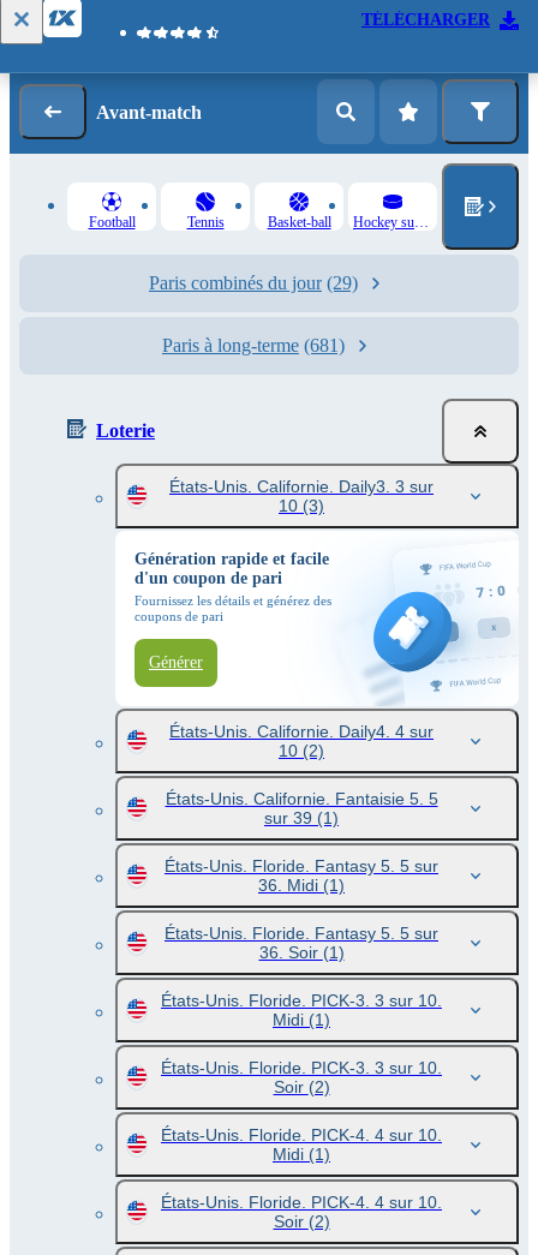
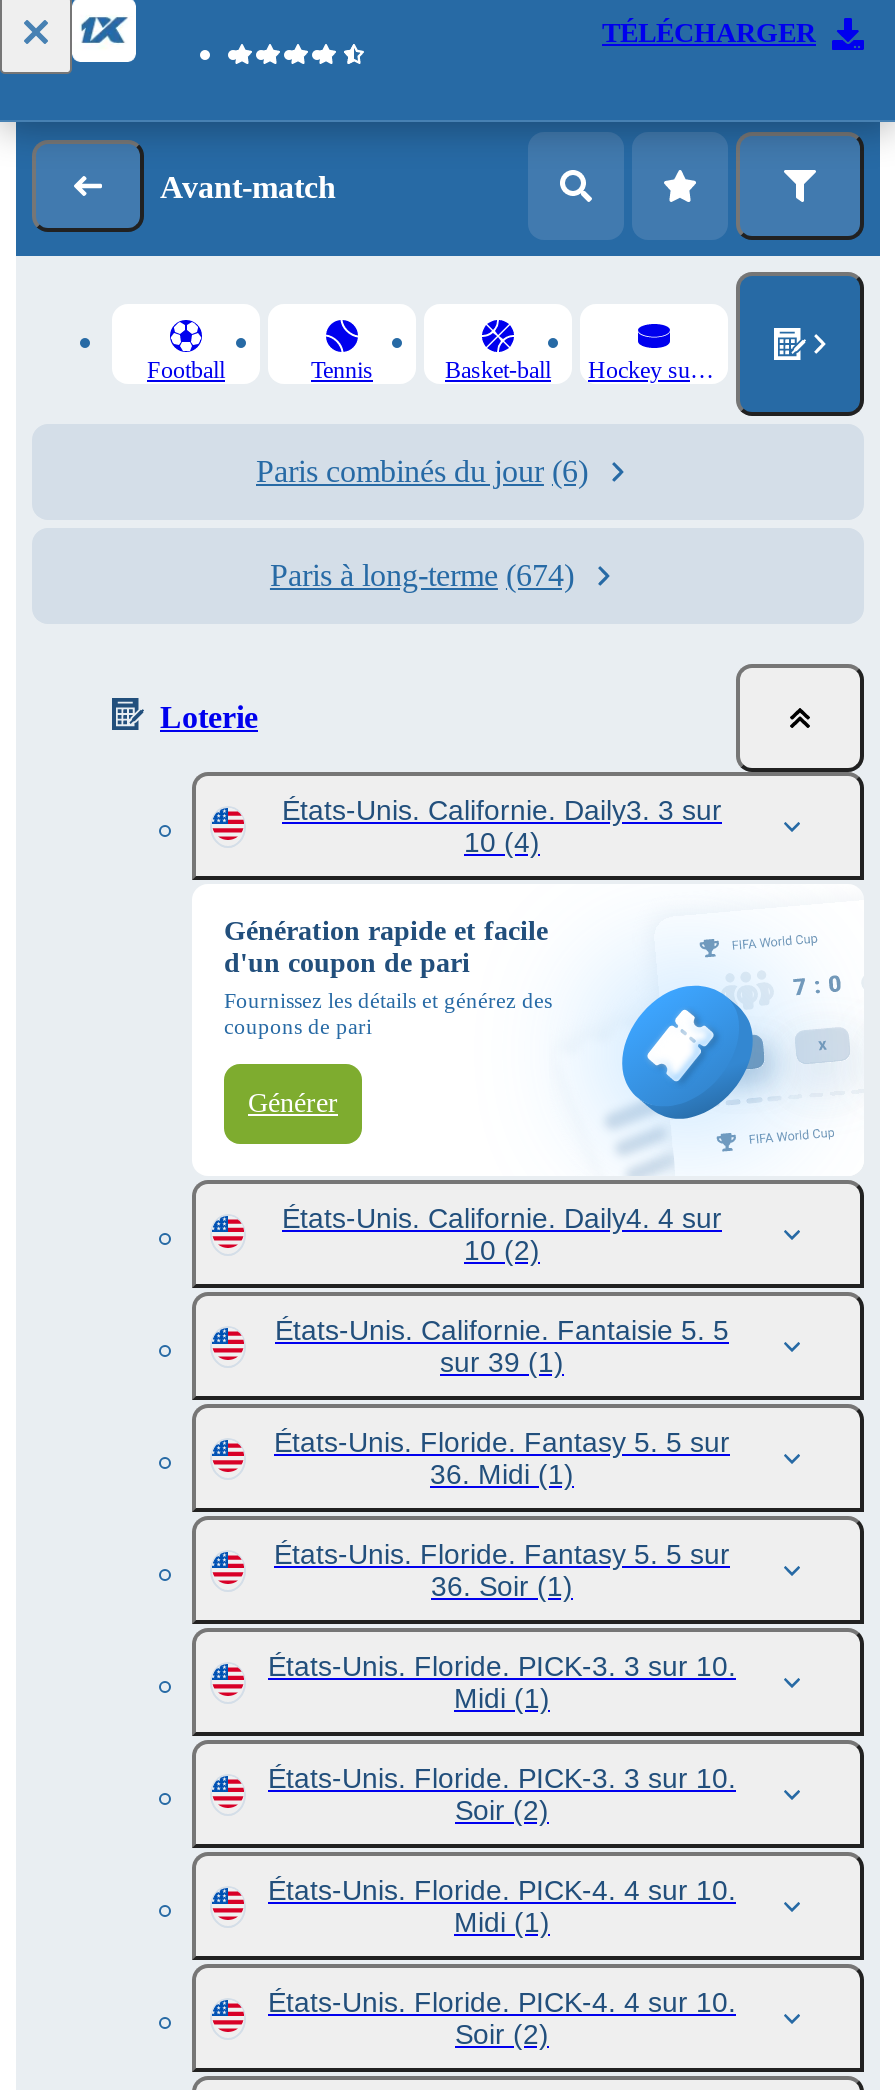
[149,273,358,293] Paris combinés du jour (29) -> [256,454,588,488] Paris combinés du jour (6)
[162,335,345,355] Paris à long-terme (681) -> [270,558,574,592] Paris à long-terme (674)
[279,496,324,515] 10 (3) -> [464,826,540,858] 10 (4)

